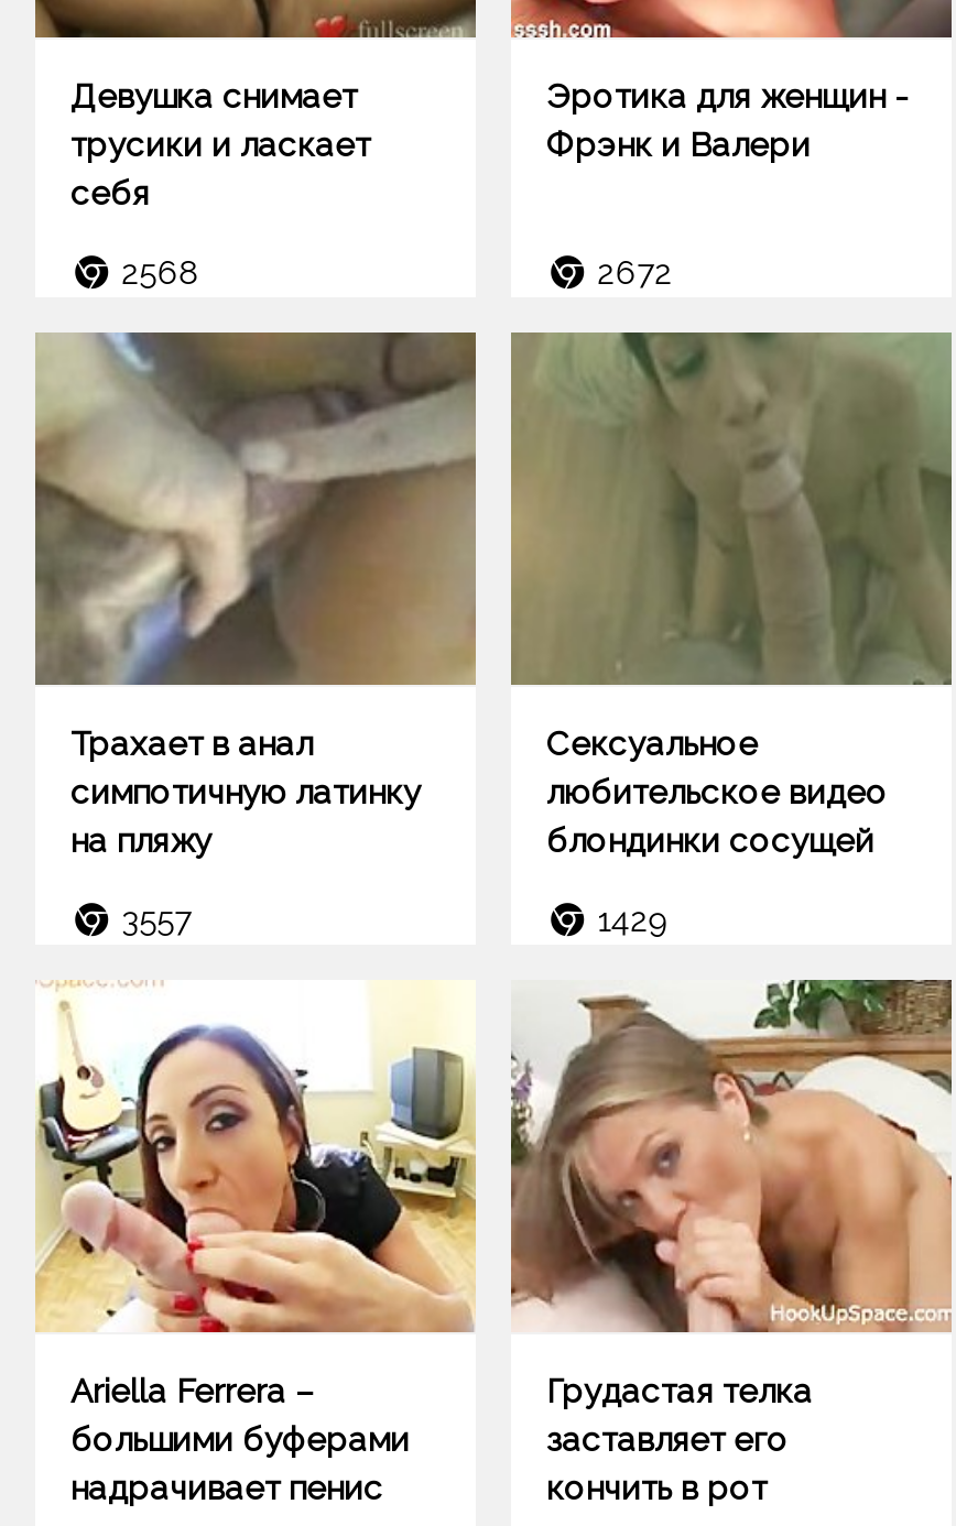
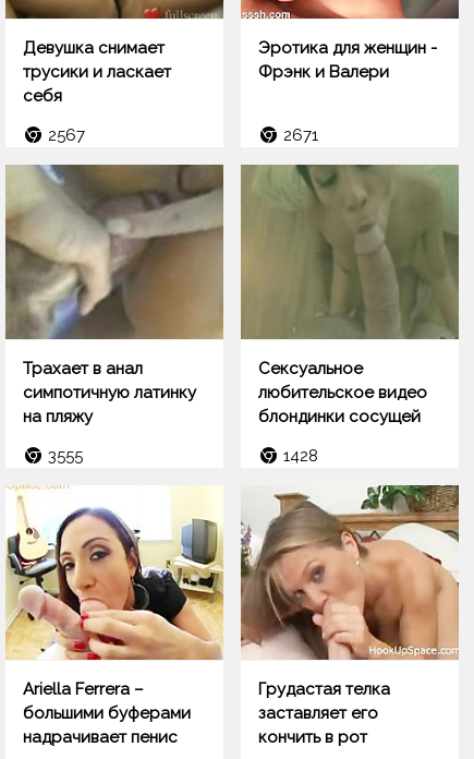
[113,253,199,292] 2568 -> [44,125,85,145] 2567
[589,253,673,292] 2672 -> [279,125,319,145] 2671
[113,901,192,940] 3557 -> [44,446,83,466] 3555
[589,901,670,940] 1429 -> [279,446,319,466] 1428

